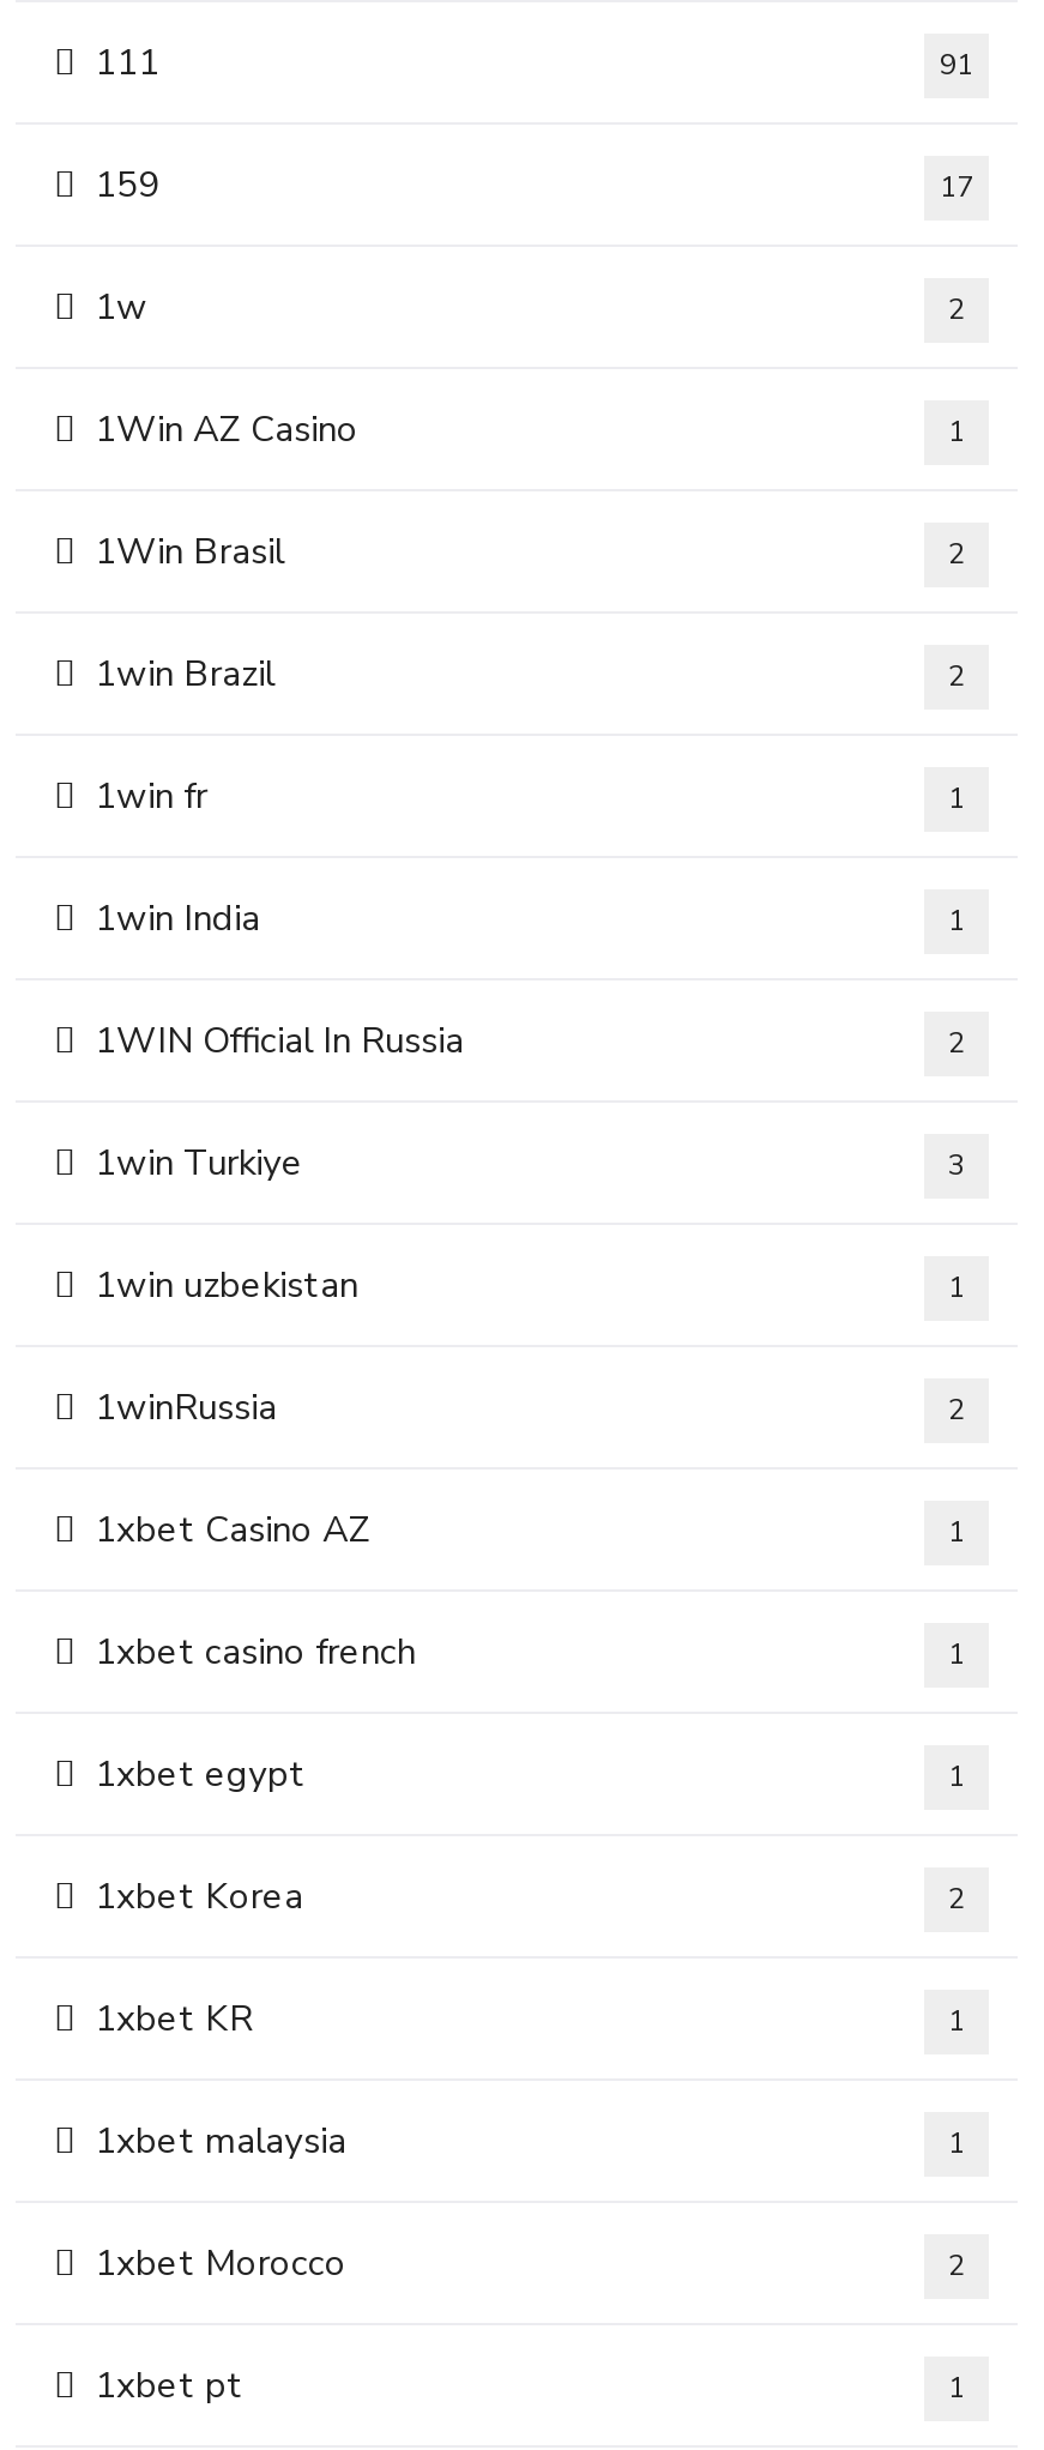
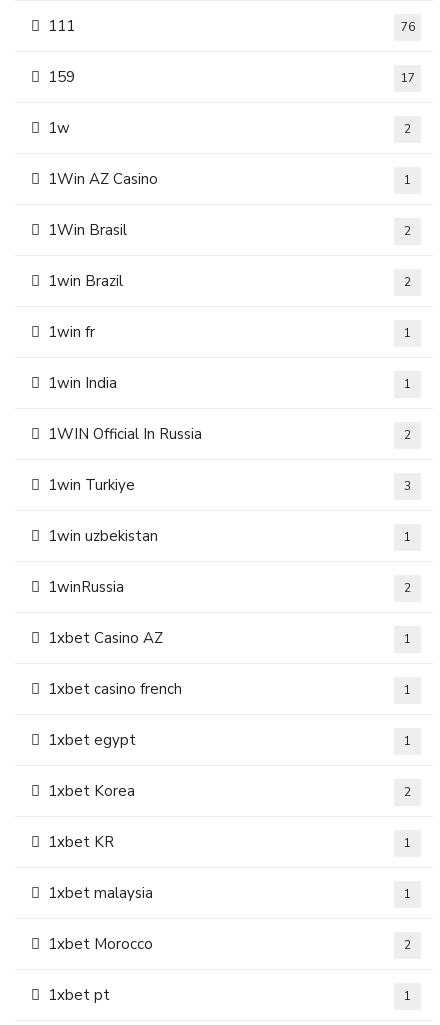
[940,46,973,84] 91 -> [400,19,414,35] 76

